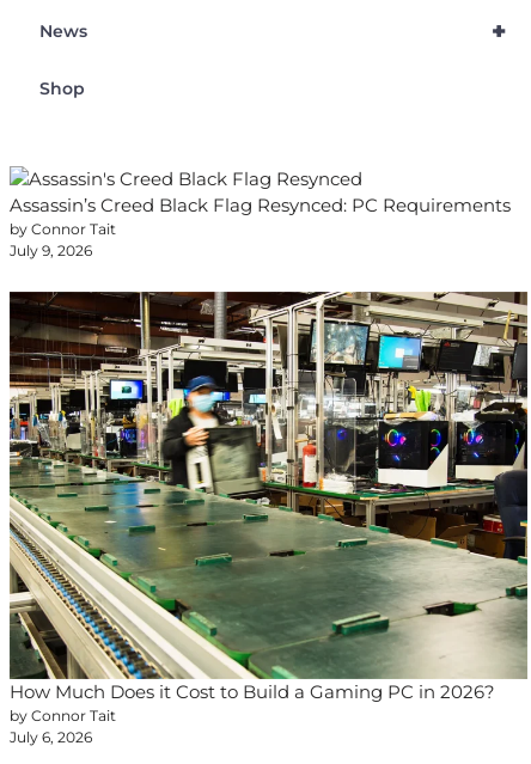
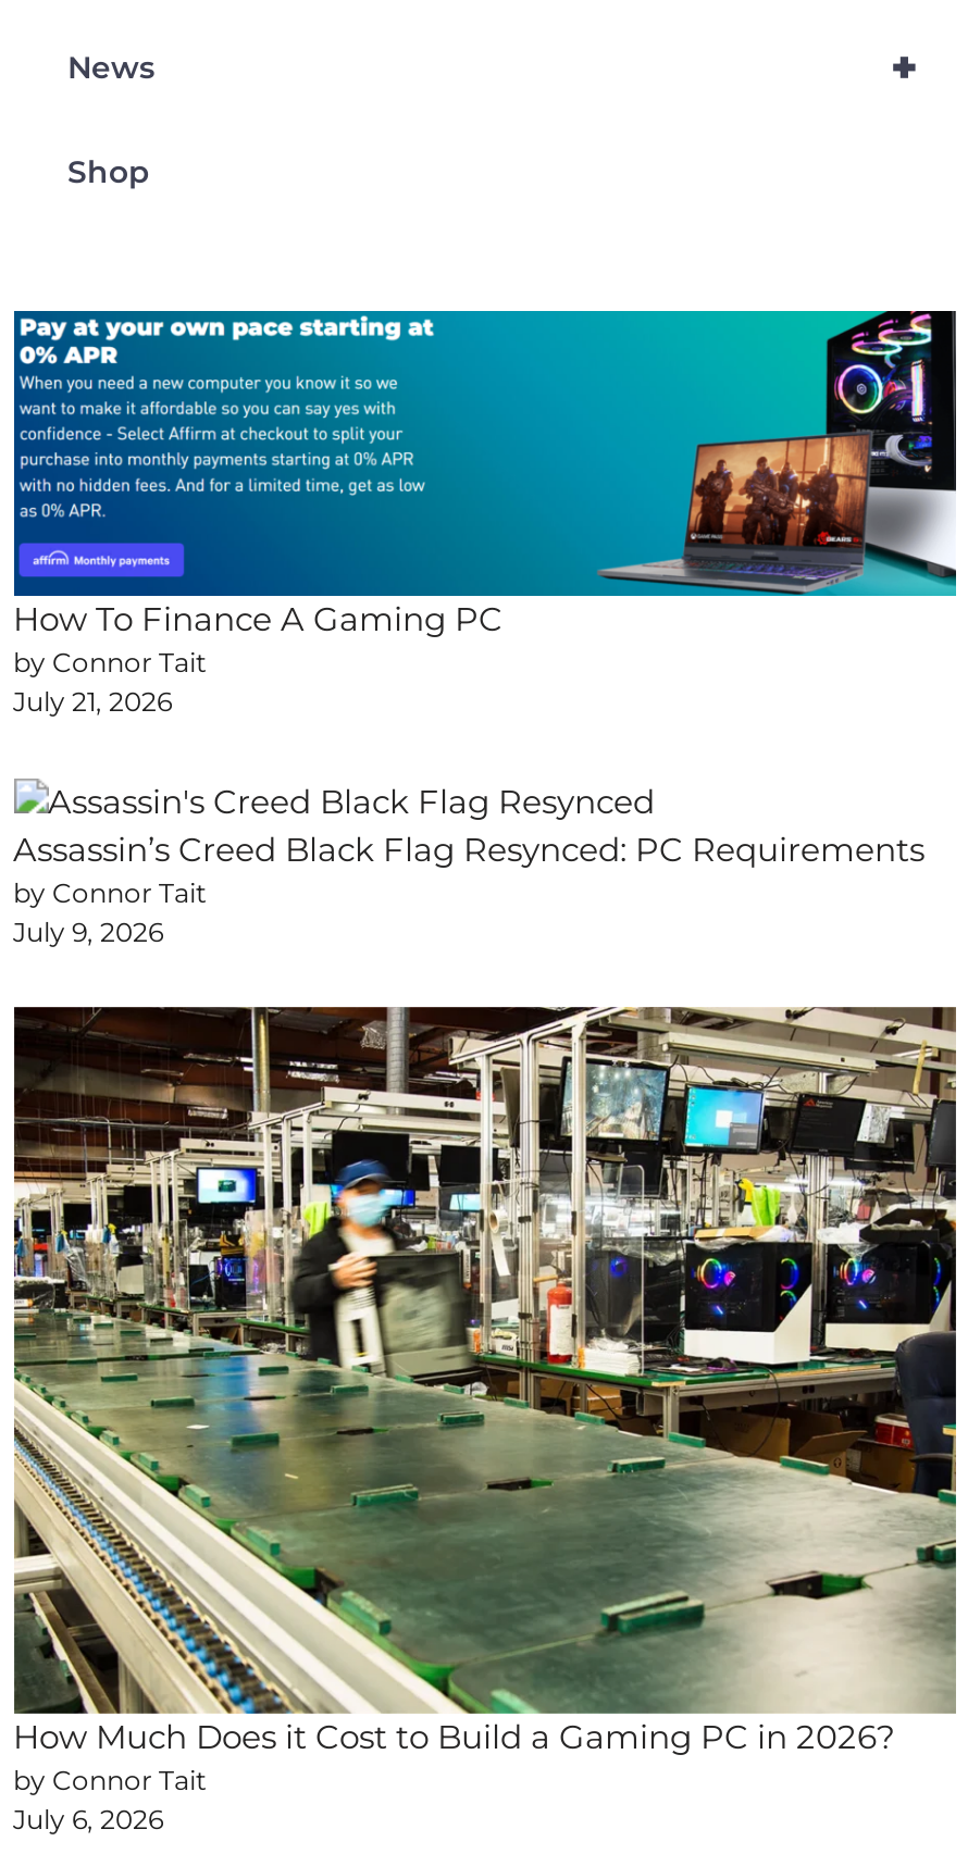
none -> [12,309,958,718] [image] | How To Finance A Gaming PC | by Connor Tait | July 21, 2026

